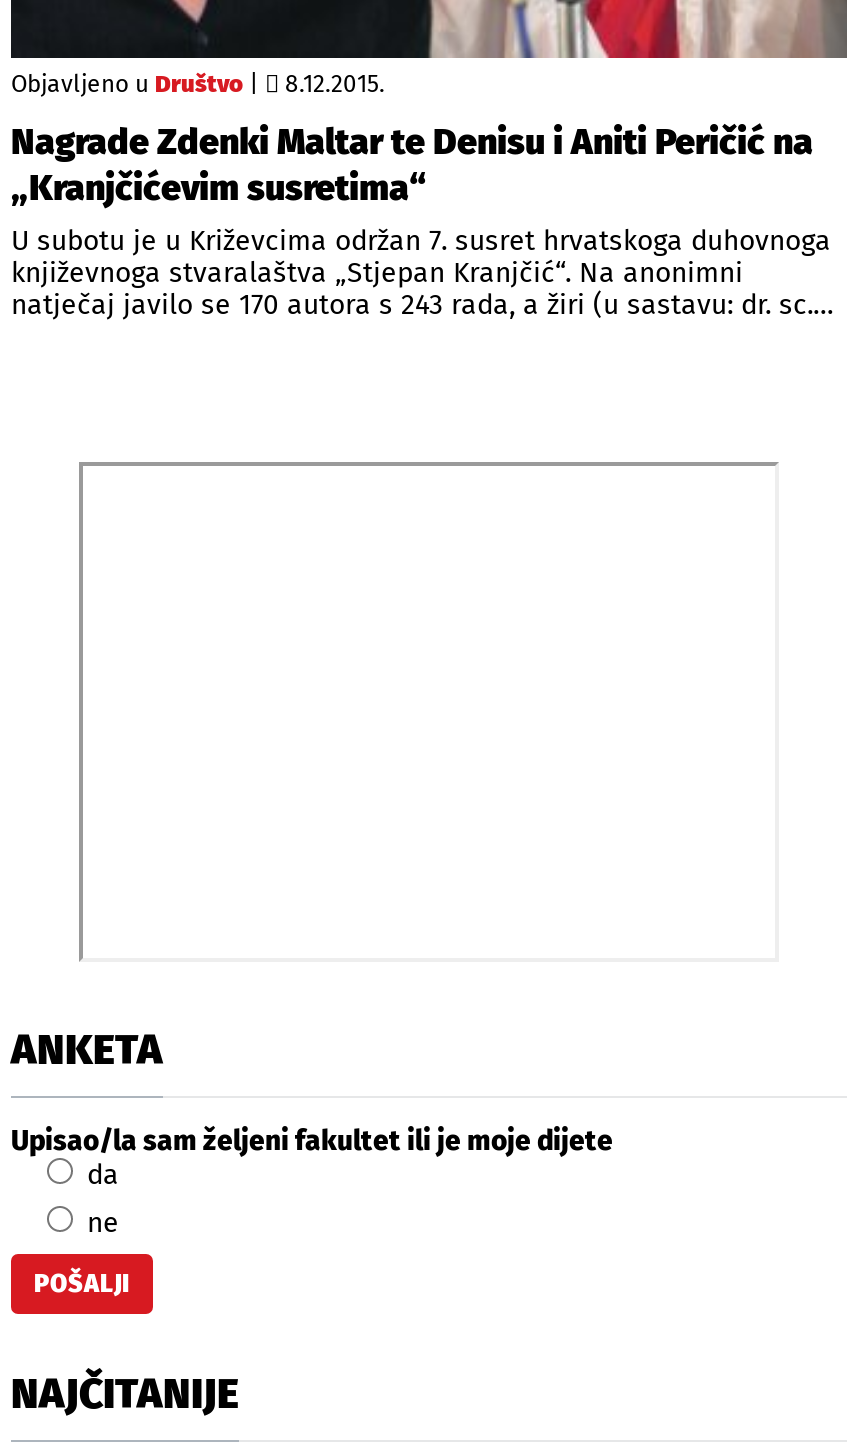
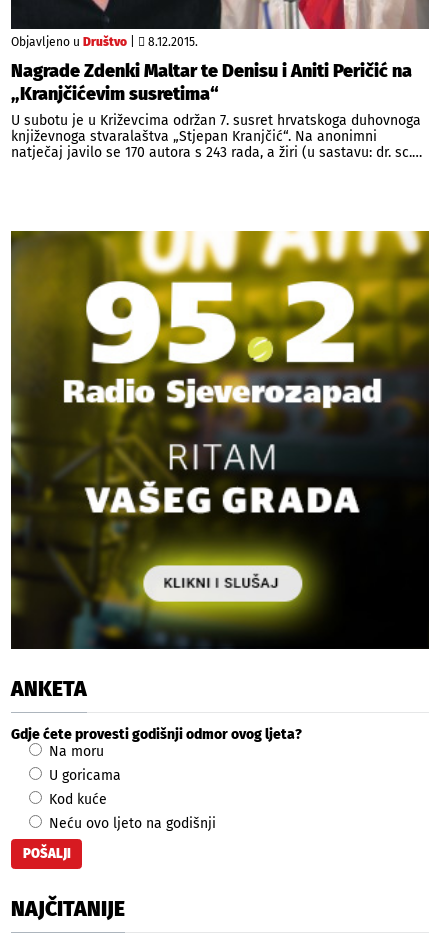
none -> [10,230,430,650] [image]
[11,1124,613,1240] Upisao/la sam željeni fakultet ili je moje dijete | da | ne -> [11,726,302,832] Gdje ćete provesti godišnji odmor ovog ljeta? | Na moru | U goricama | Kod kuće | Neću ovo ljeto na godišnji

